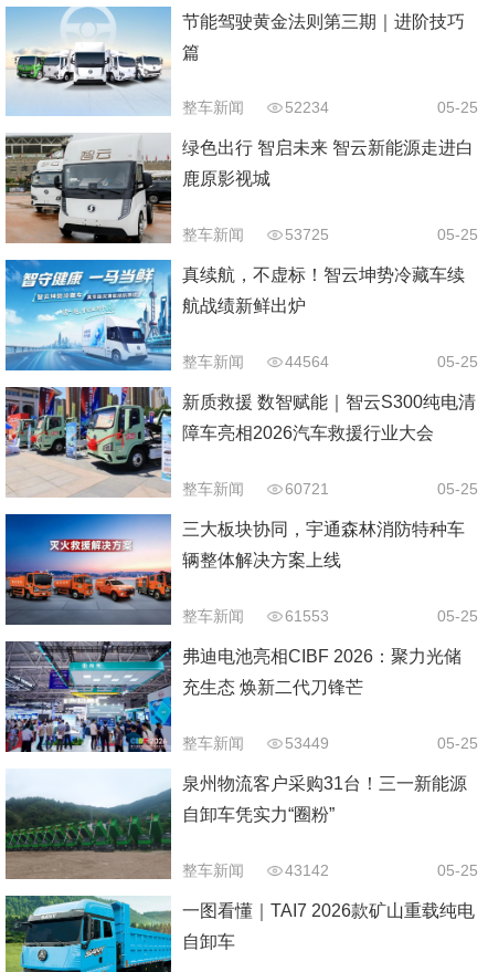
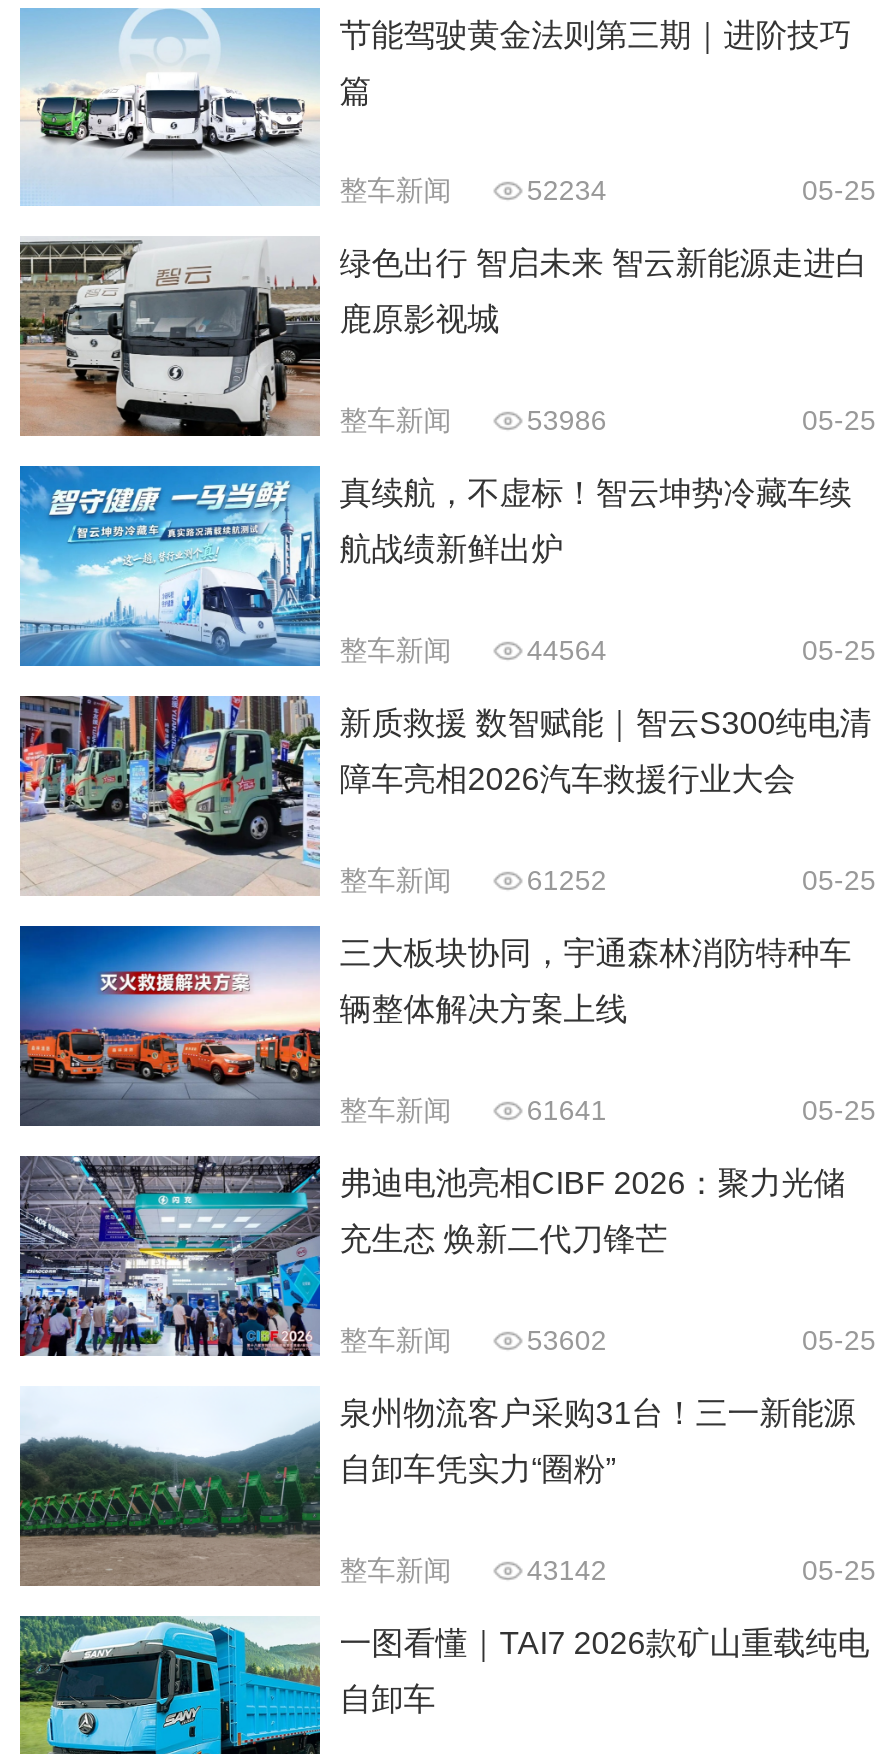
[285,226,329,244] 53725 -> [527,405,607,437] 53986
[285,480,329,498] 60721 -> [527,864,607,896] 61252
[285,607,329,625] 61553 -> [527,1094,607,1126] 61641
[285,734,329,752] 53449 -> [527,1324,607,1356] 53602

